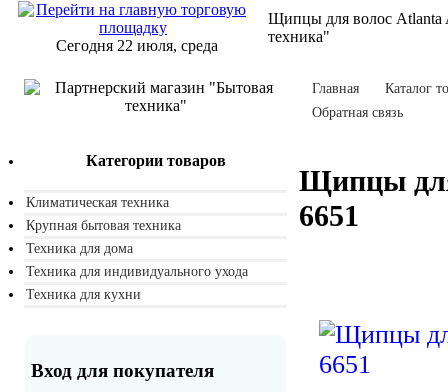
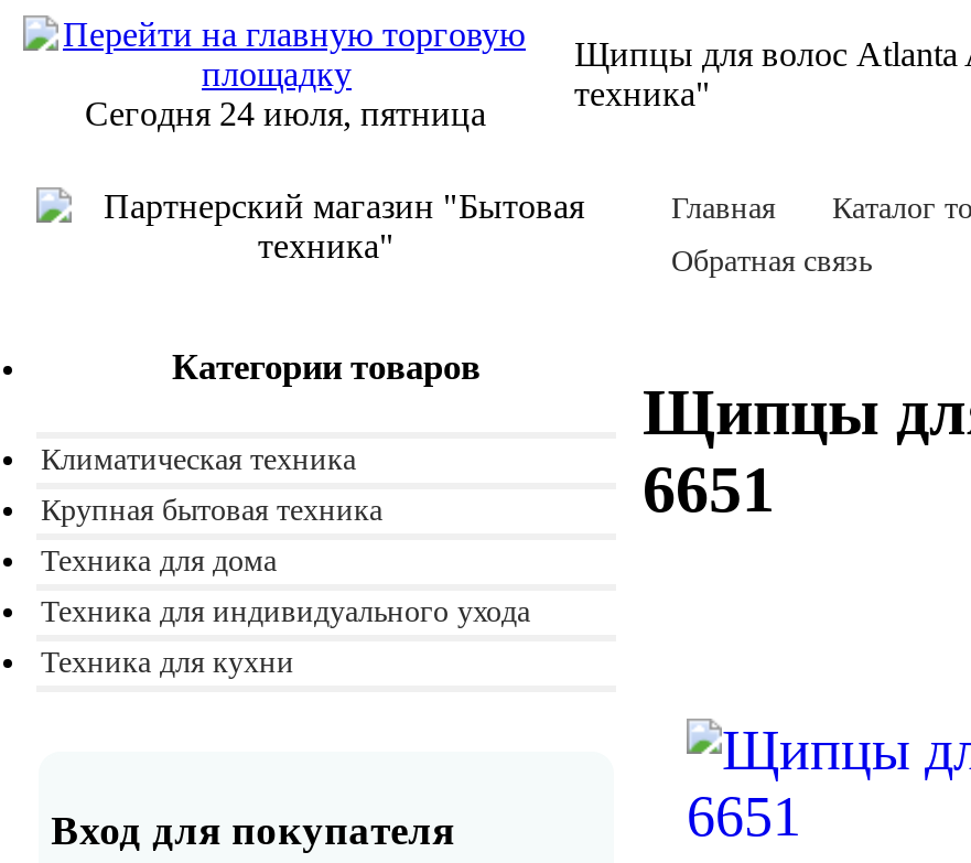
[48,37,218,54] Сегодня 22 июля, среда -> [67,95,486,132] Сегодня 24 июля, пятница

